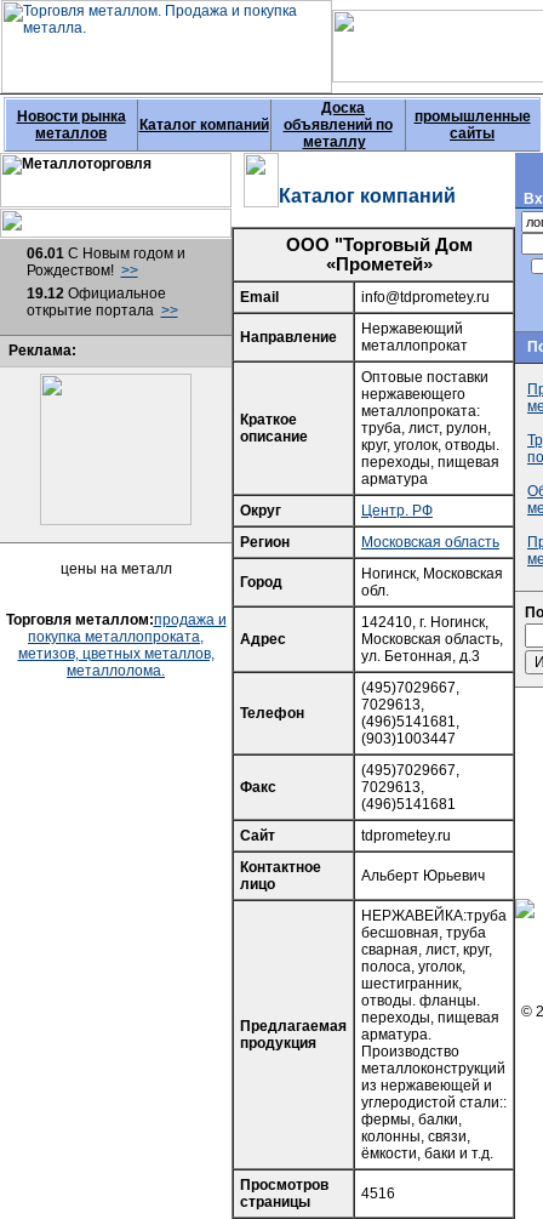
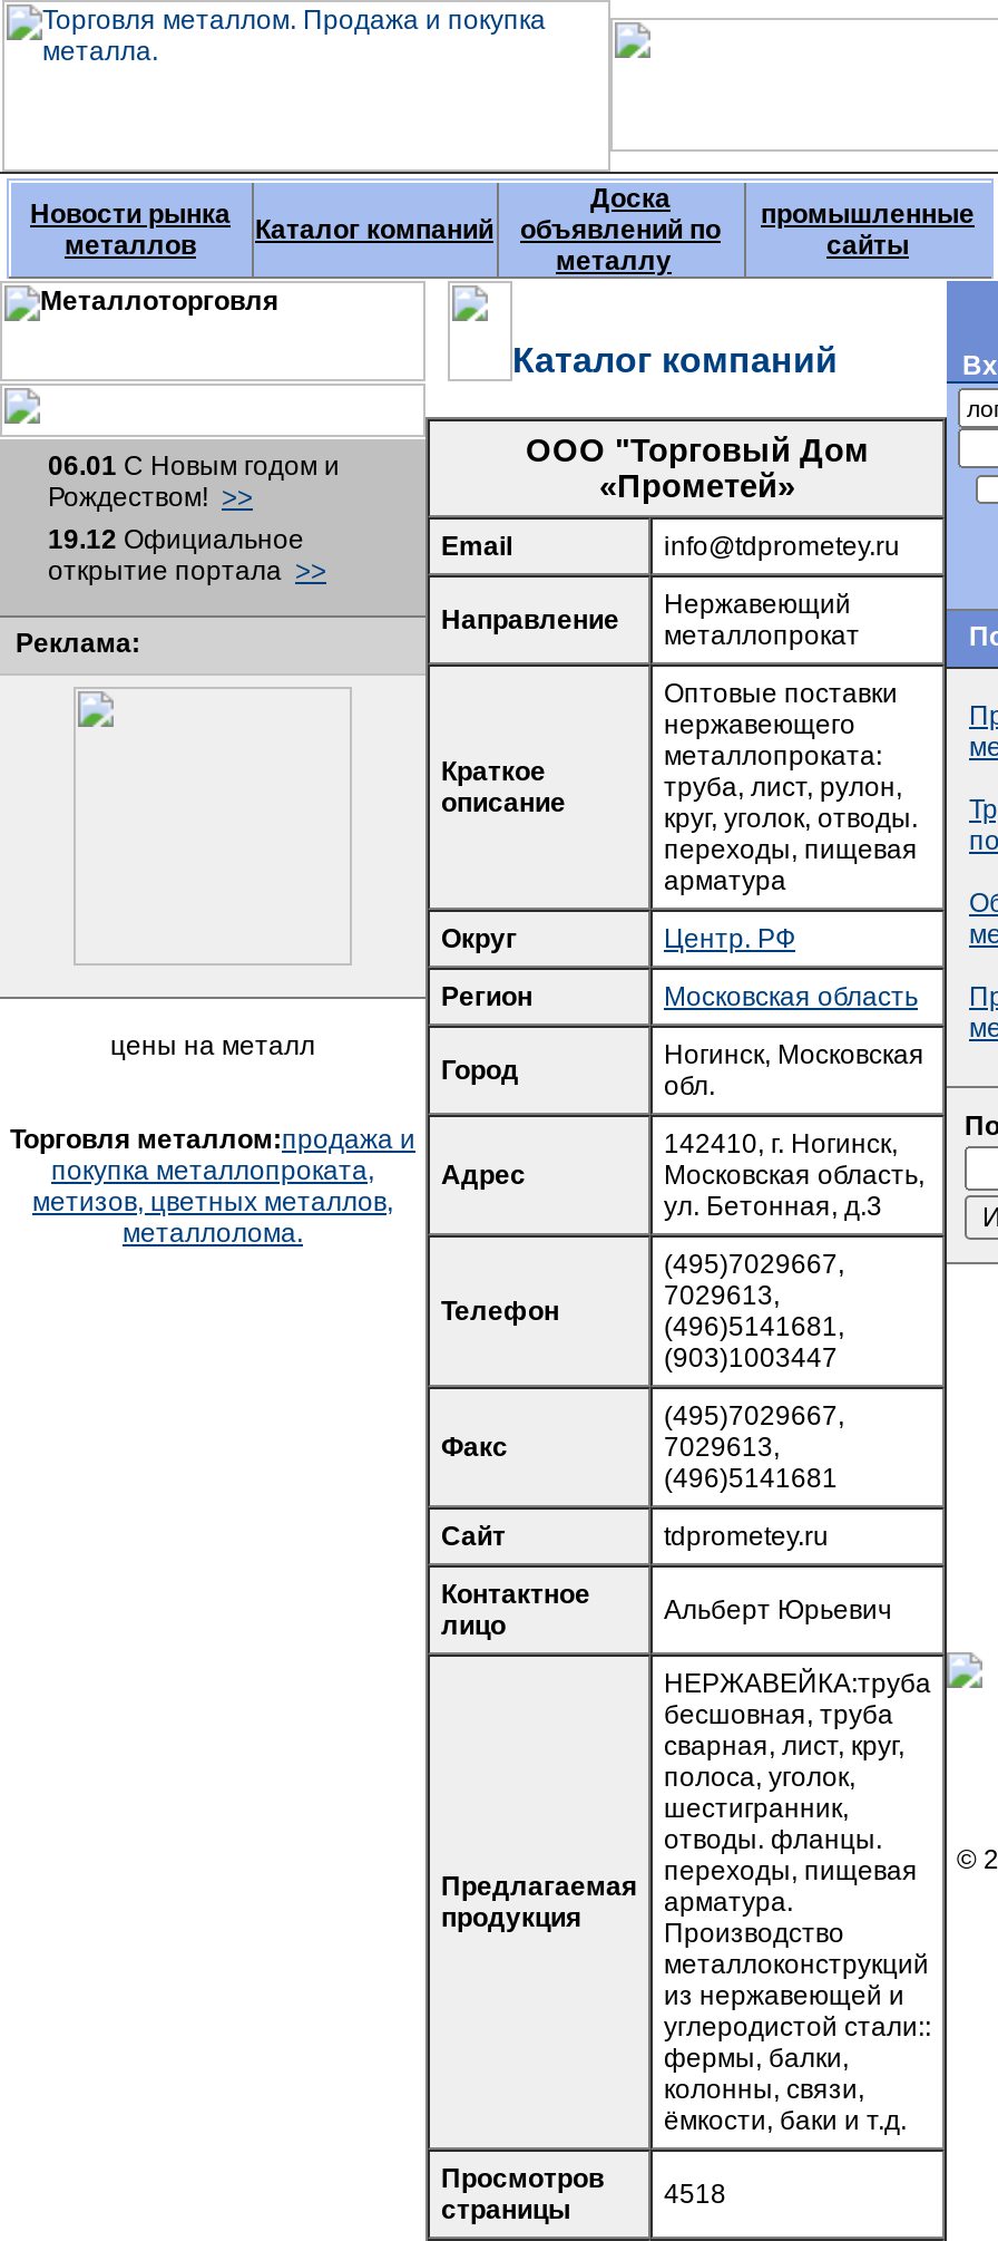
[240,1177,395,1202] Просмотров 4516 -> [441,2163,726,2210] Просмотров 4518

